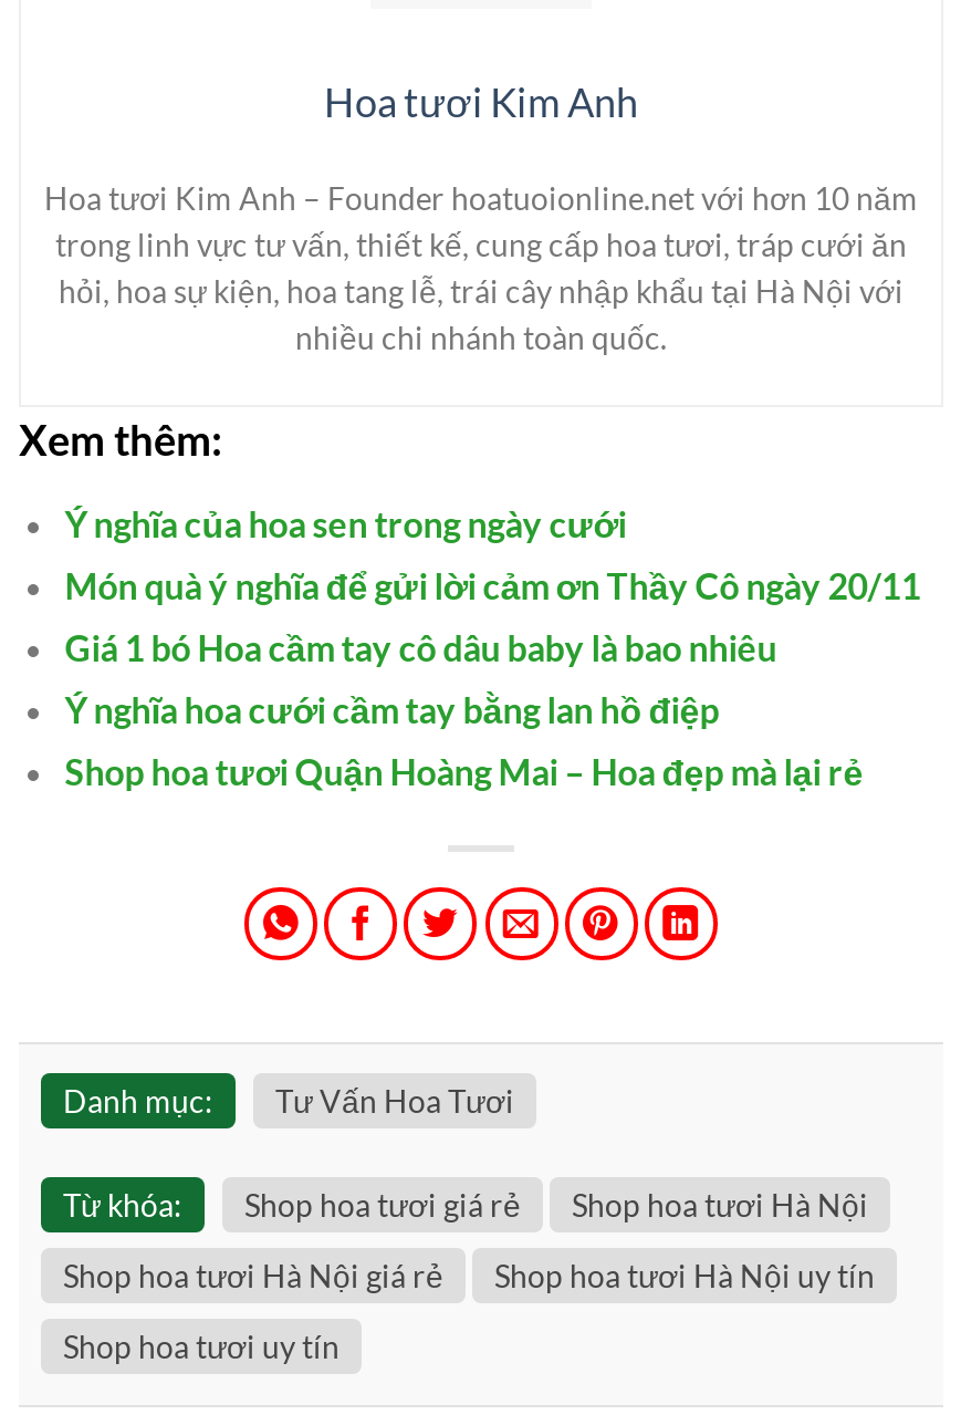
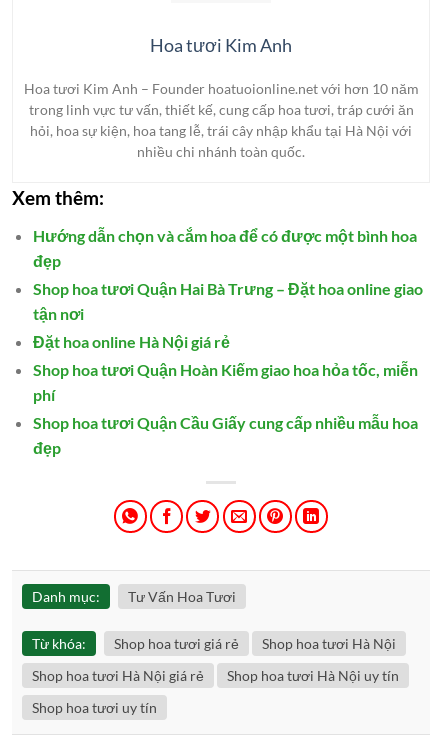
[65,502,627,544] Ý nghĩa của hoa sen trong ngày cưới -> [33,226,417,270] Hướng dẫn chọn và cắm hoa để có được một bình hoa | đẹp
[65,564,921,606] Món quà ý nghĩa để gửi lời cảm ơn Thầy Cô ngày 20/11 -> [33,279,423,323] Shop hoa tươi Quận Hai Bà Trưng – Đặt hoa online giao | tận nơi
[65,626,777,668] Giá 1 bó Hoa cầm tay cô dâu baby là bao nhiêu -> [33,332,230,351] Đặt hoa online Hà Nội giá rẻ
[65,688,719,730] Ý nghĩa hoa cưới cầm tay bằng lan hồ điệp -> [33,360,418,404] Shop hoa tươi Quận Hoàn Kiếm giao hoa hỏa tốc, miễn | phí
[65,750,863,792] Shop hoa tươi Quận Hoàng Mai – Hoa đẹp mà lại rẻ -> [33,413,418,457] Shop hoa tươi Quận Cầu Giấy cung cấp nhiều mẫu hoa | đẹp

